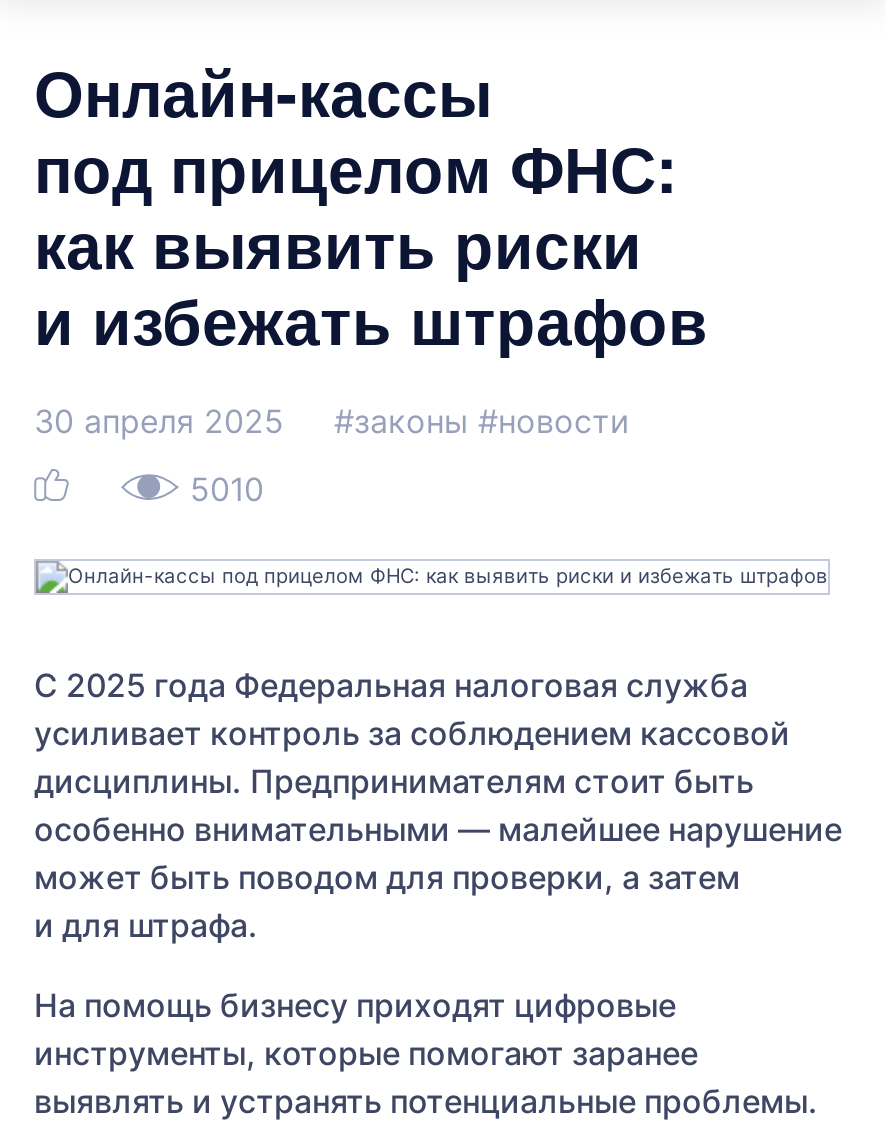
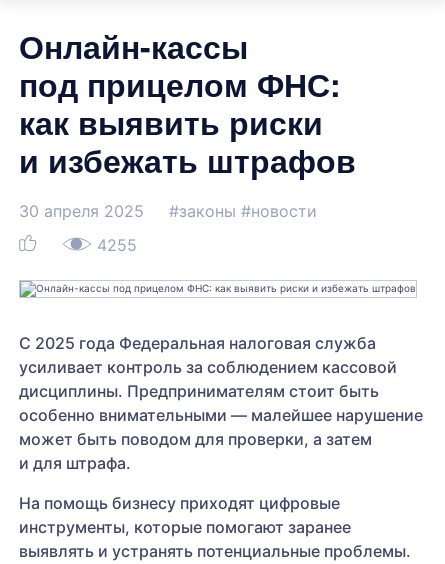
[180,469,264,509] 5010 -> [92,235,137,255] 4255

